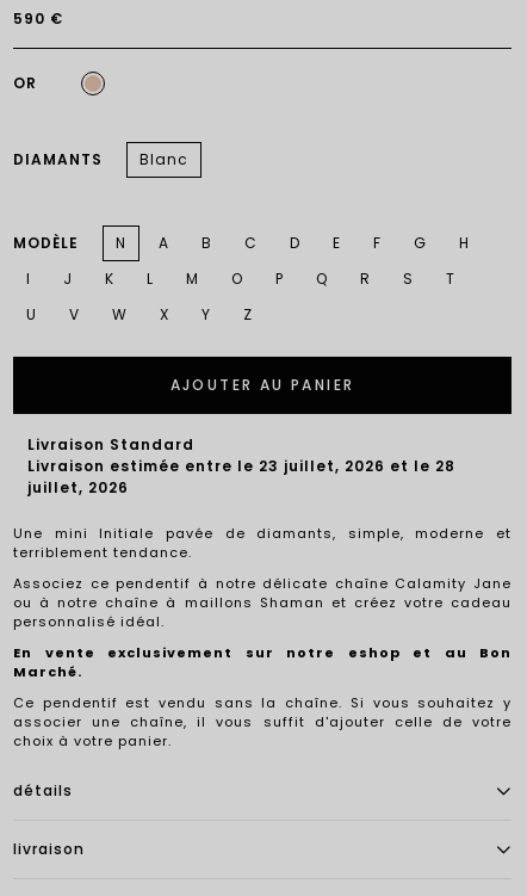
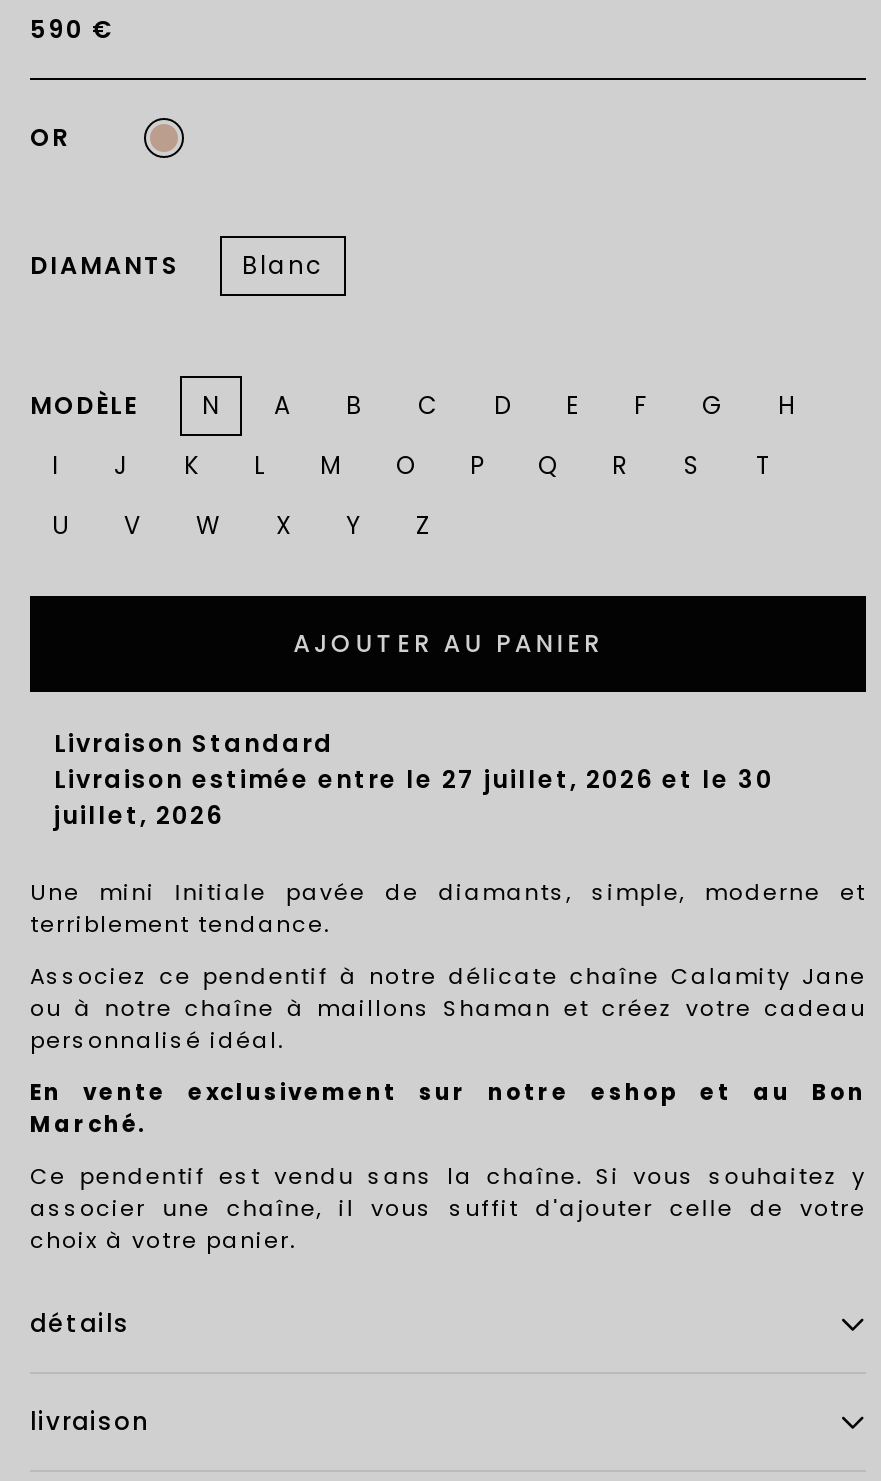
[27,456,455,476] Livraison estimée entre le 23 juillet, 2026 et le 28 -> [54,762,774,796] Livraison estimée entre le 27 juillet, 2026 et le 30

